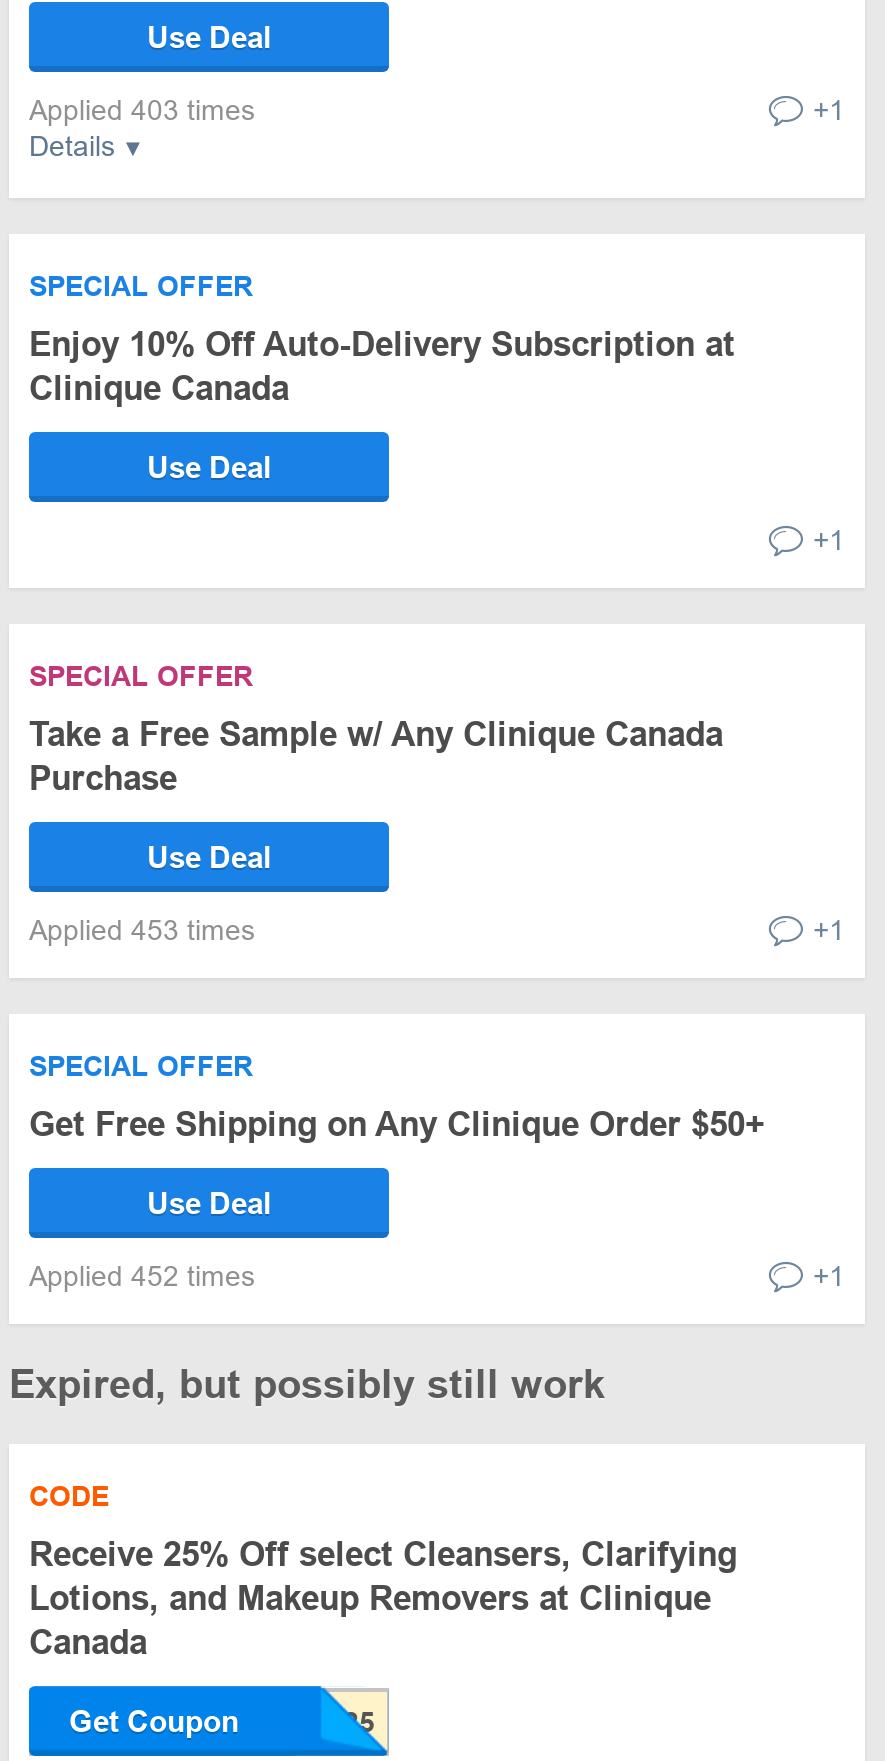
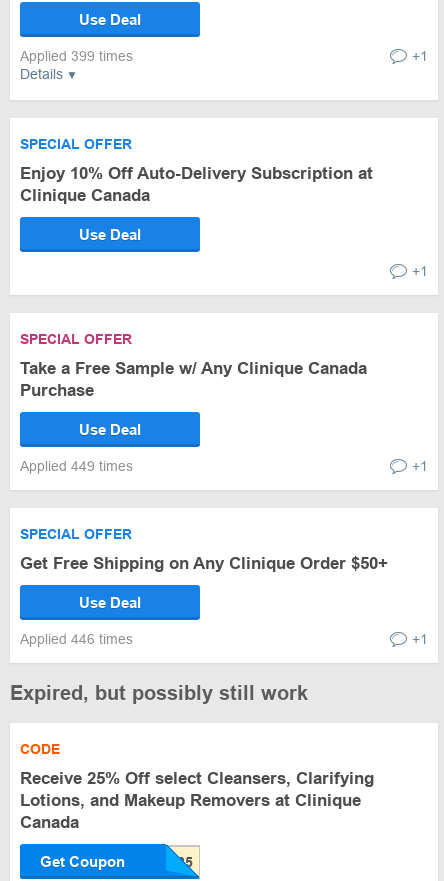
[29,94,255,126] Applied 403 times -> [20,48,133,64] Applied 399 times
[29,914,255,946] Applied 453 times -> [20,458,133,474] Applied 449 times
[29,1260,255,1292] Applied 452 times -> [20,631,133,647] Applied 446 times

